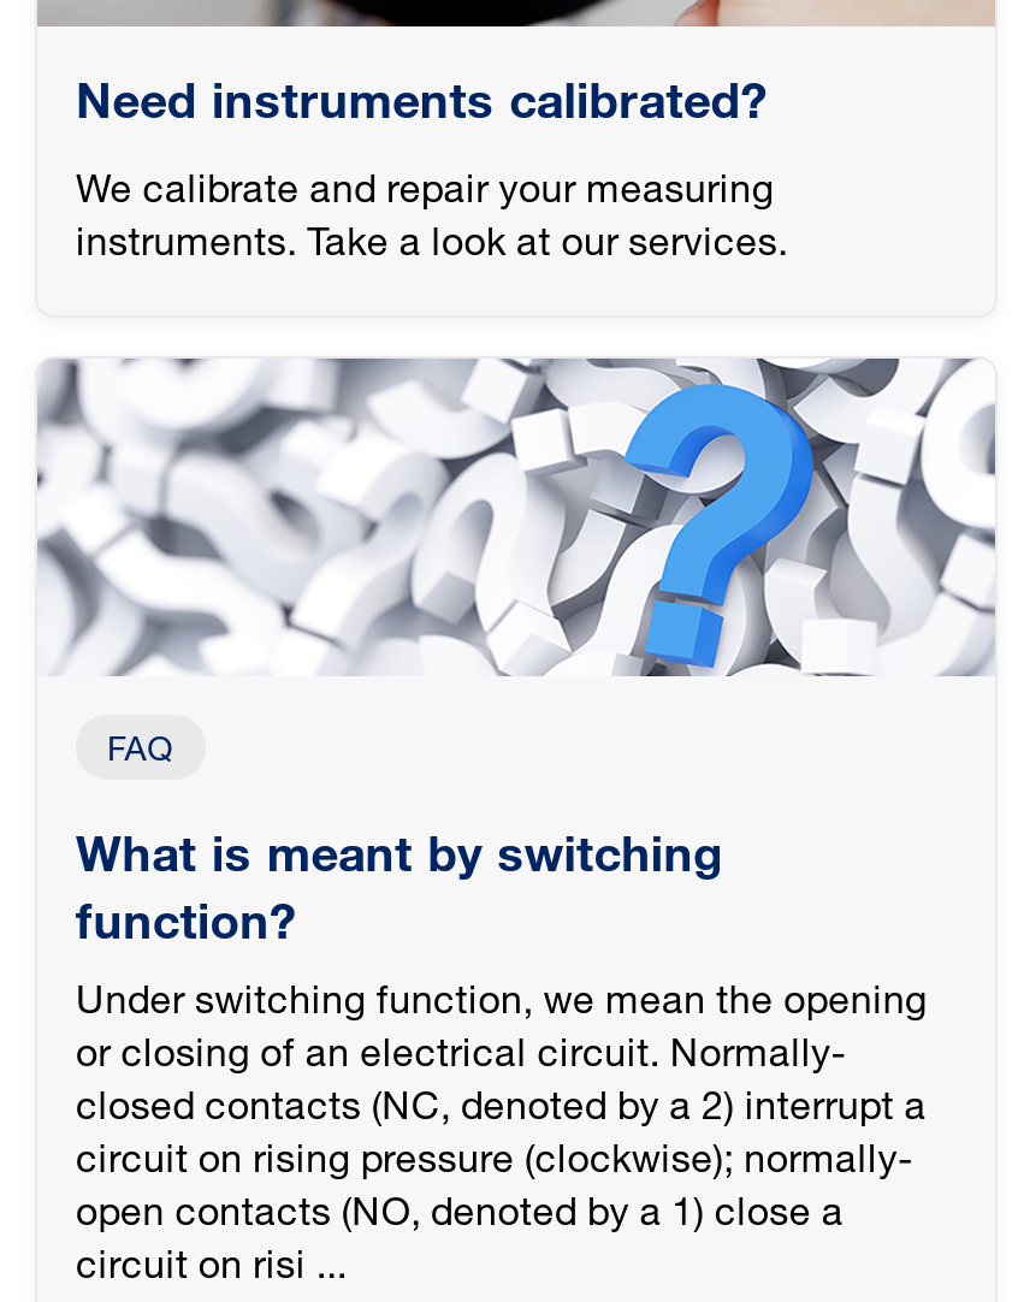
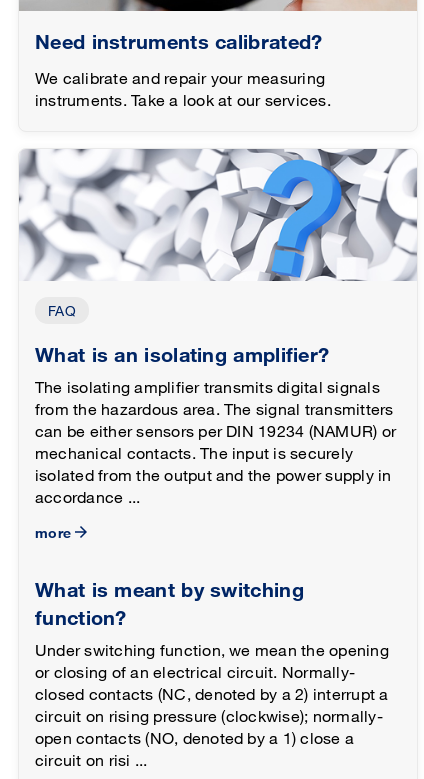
none -> [35,342,396,541] What is an isolating amplifier? | The isolating amplifier transmits digital signals | from the hazardous area. The signal transmitters | can be either sensors per DIN 19234 (NAMUR) or | mechanical contacts. The input is securely | isolated from the output and the power supply in | accordance ... | more

